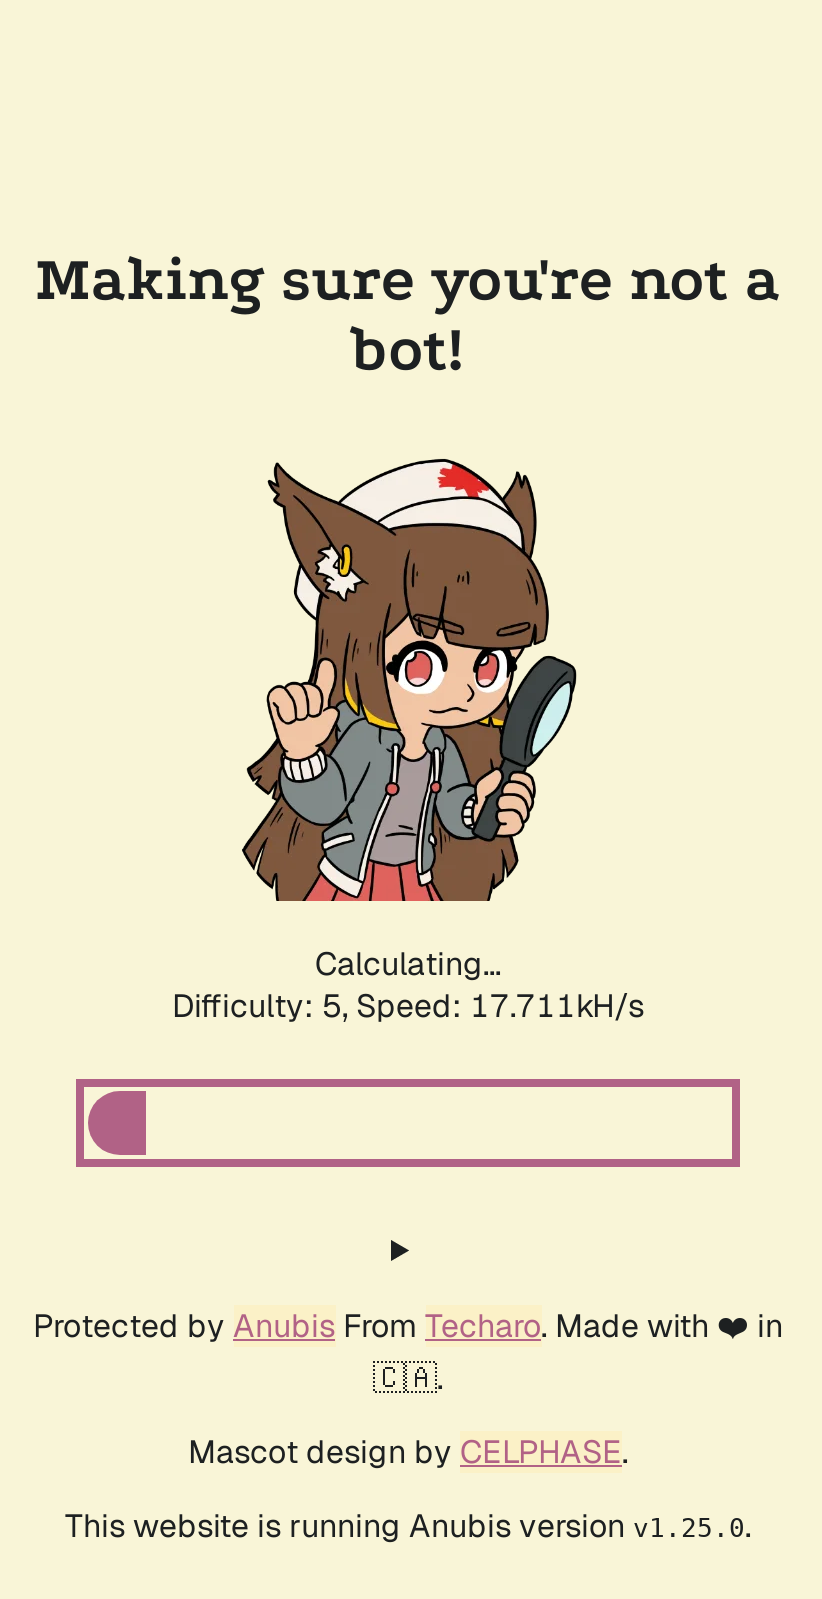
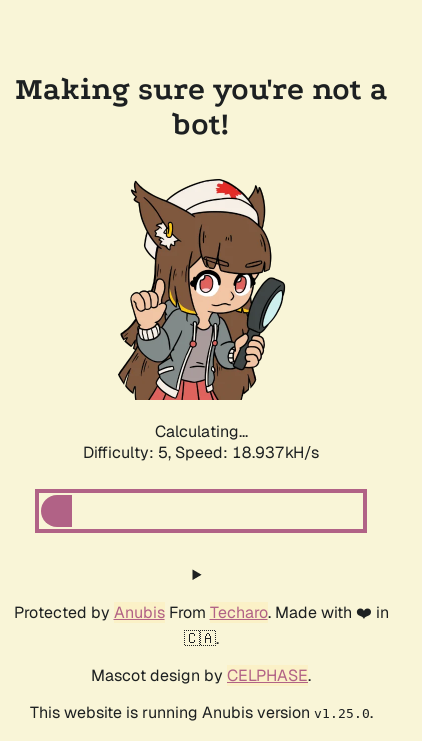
[172,985,644,1027] Difficulty: 5, Speed: 17.711kH/s -> [83,442,319,463] Difficulty: 5, Speed: 18.937kH/s

